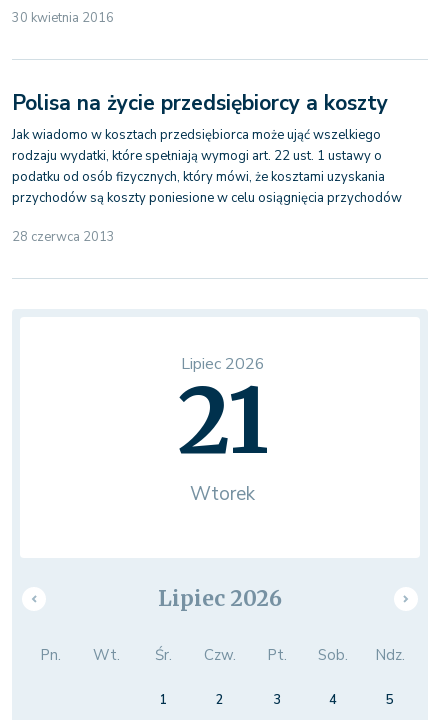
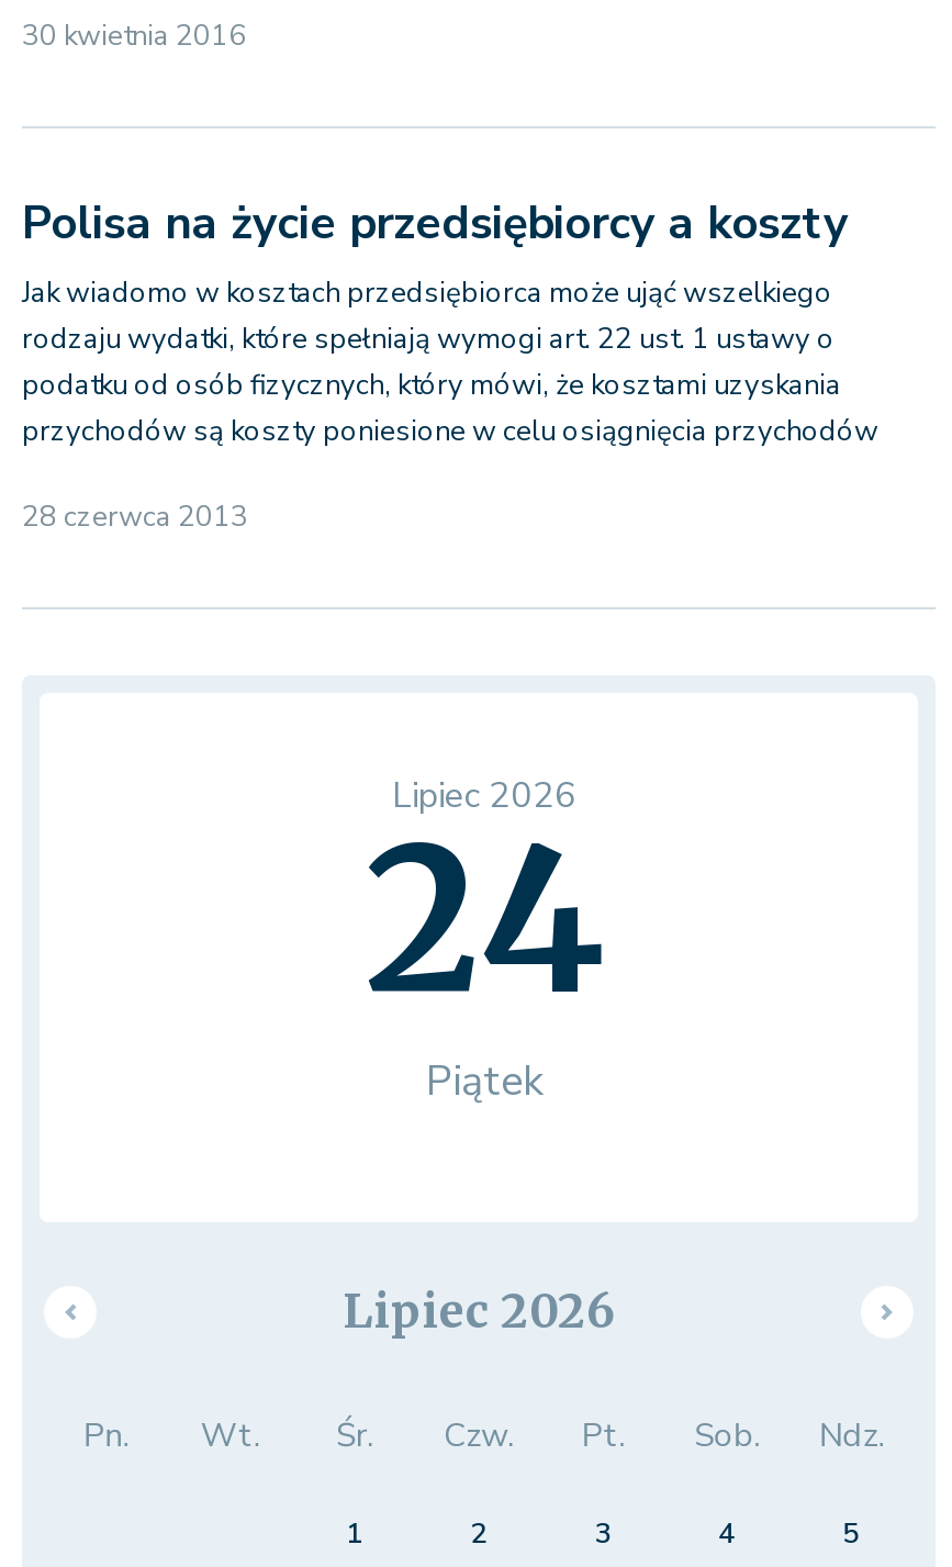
[176,364,268,507] 21 | Wtorek -> [365,796,604,1110] 24 | Piątek

